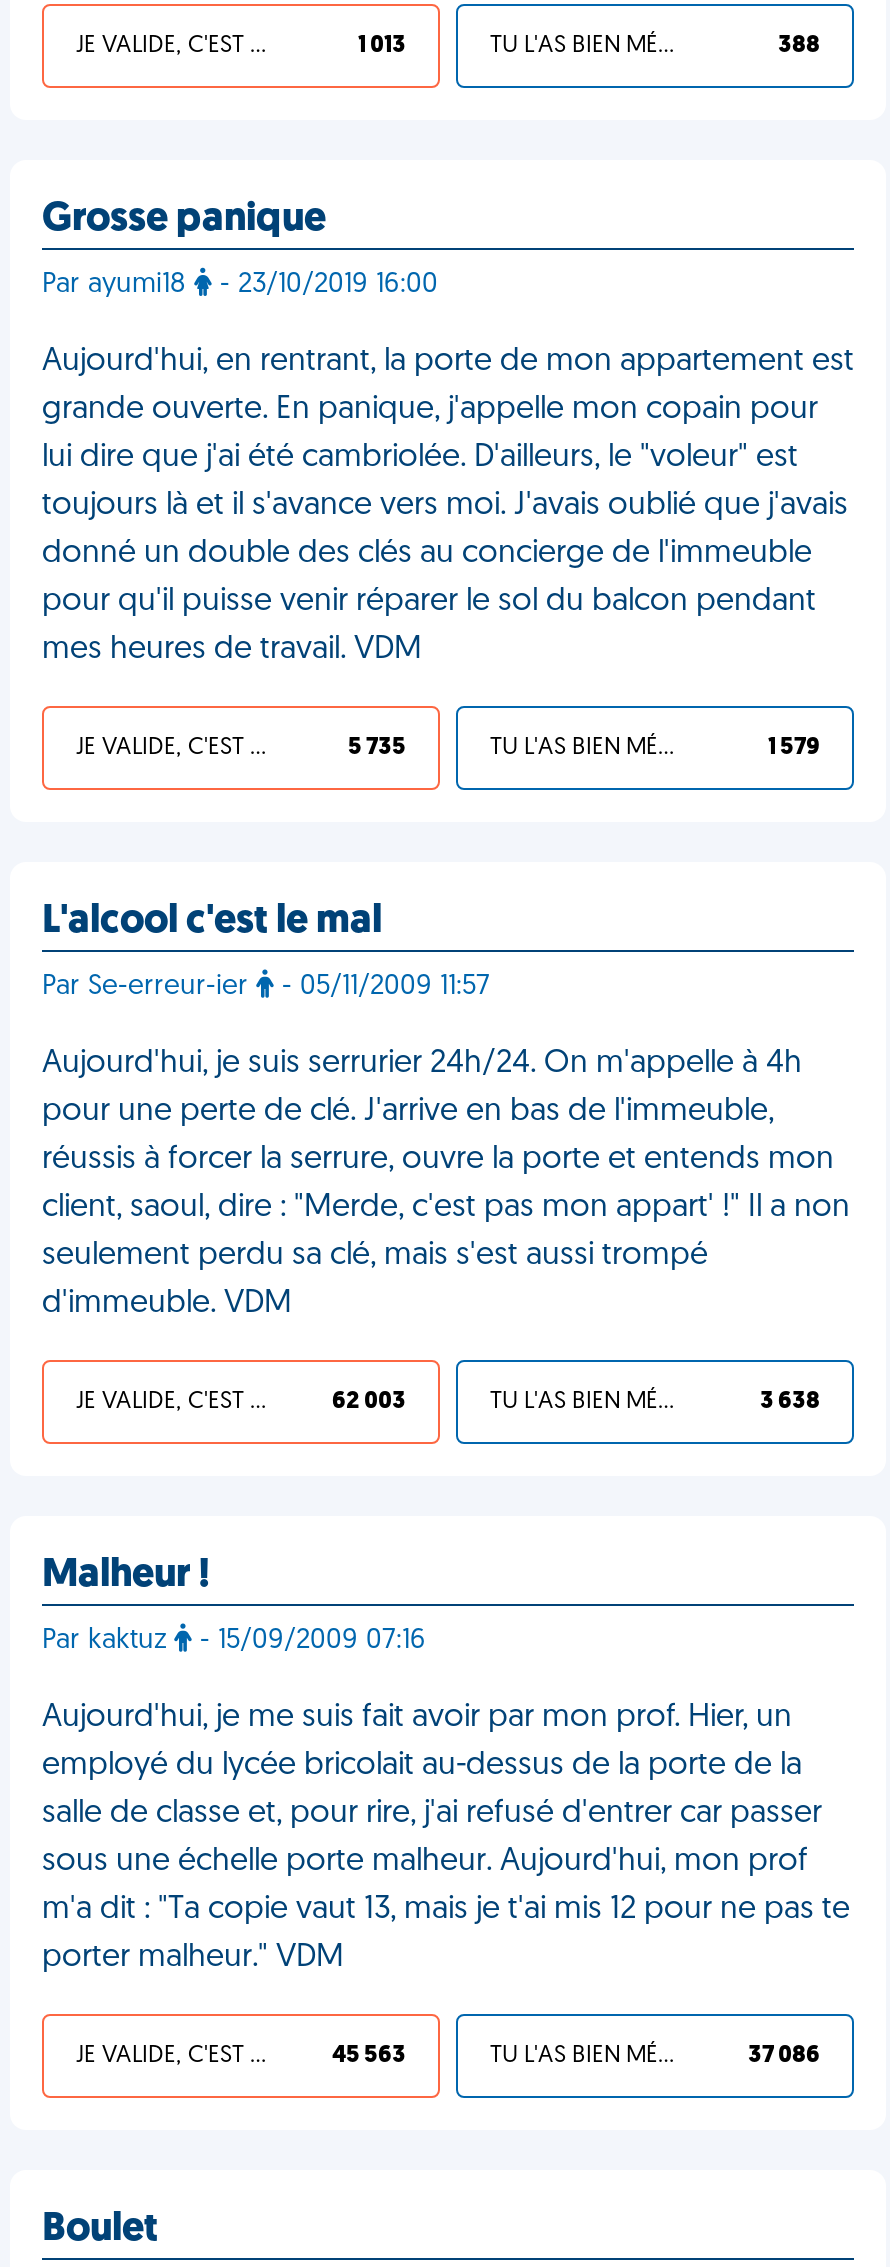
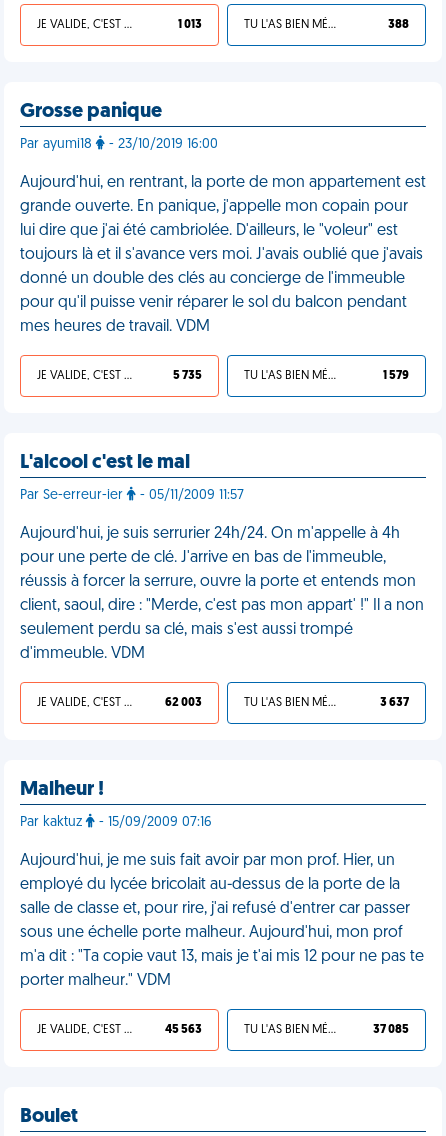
[760,1390,820,1414] 3 638 -> [380,697,409,709] 3 637
[748,2044,820,2068] 37 086 -> [373,1024,409,1036] 37 085

